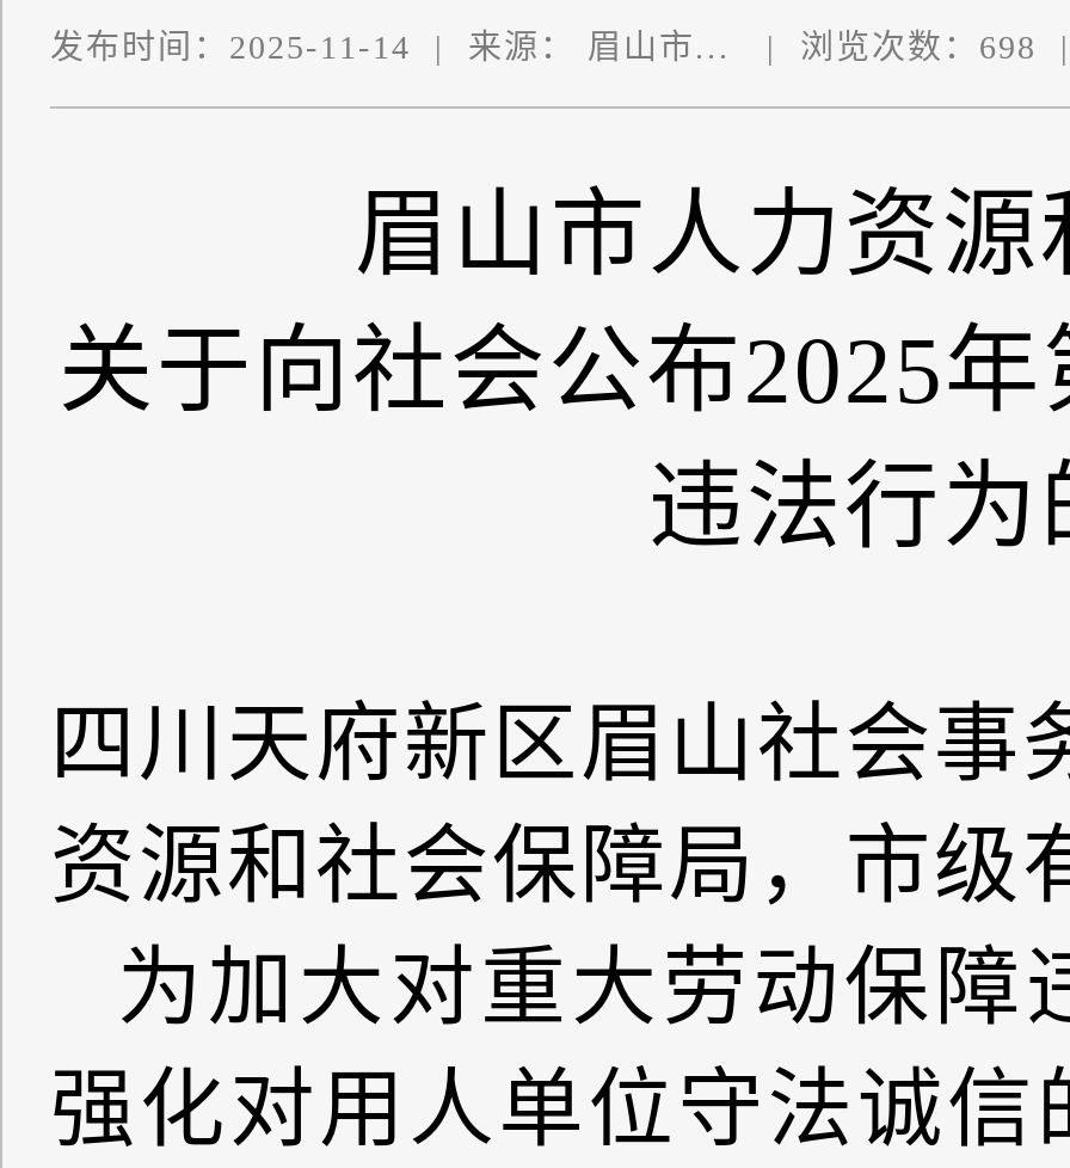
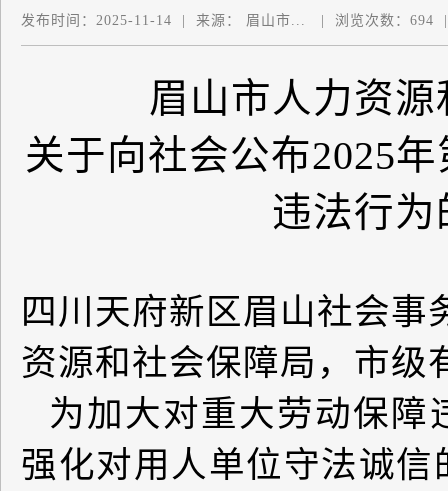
[800,30,1037,66] 浏览次数：698 -> [335,13,434,28] 浏览次数：694

